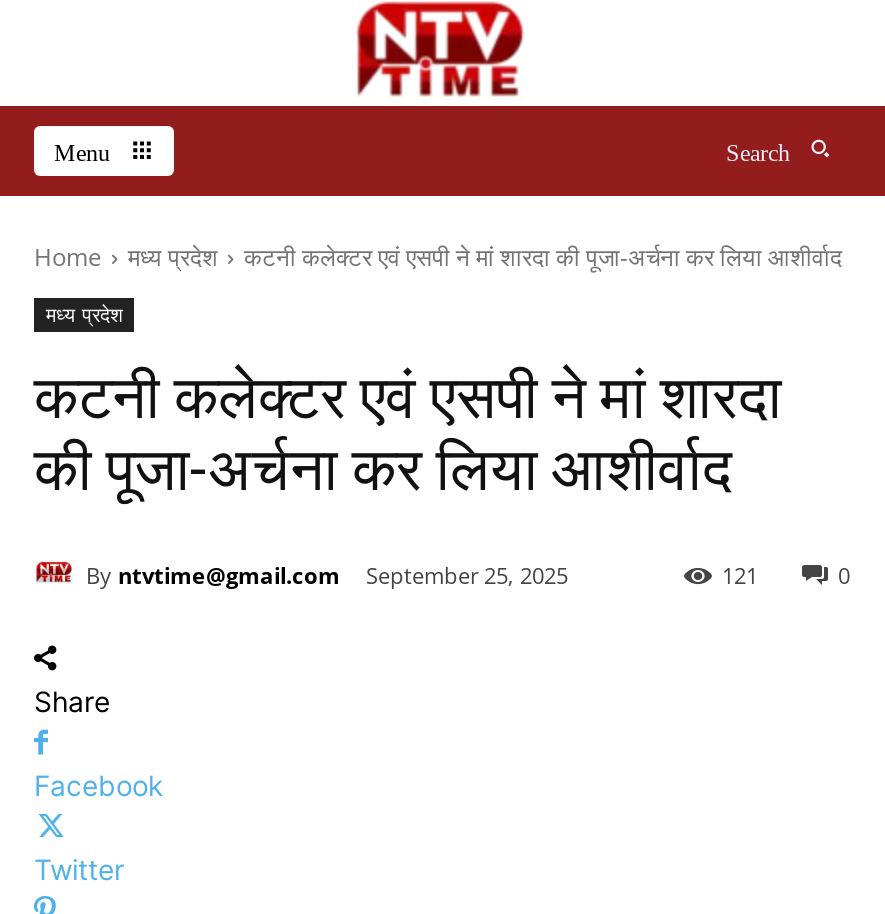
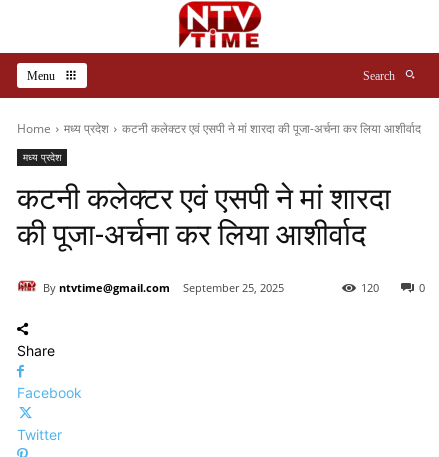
[722,561,758,591] 121 -> [361,280,379,295] 120

